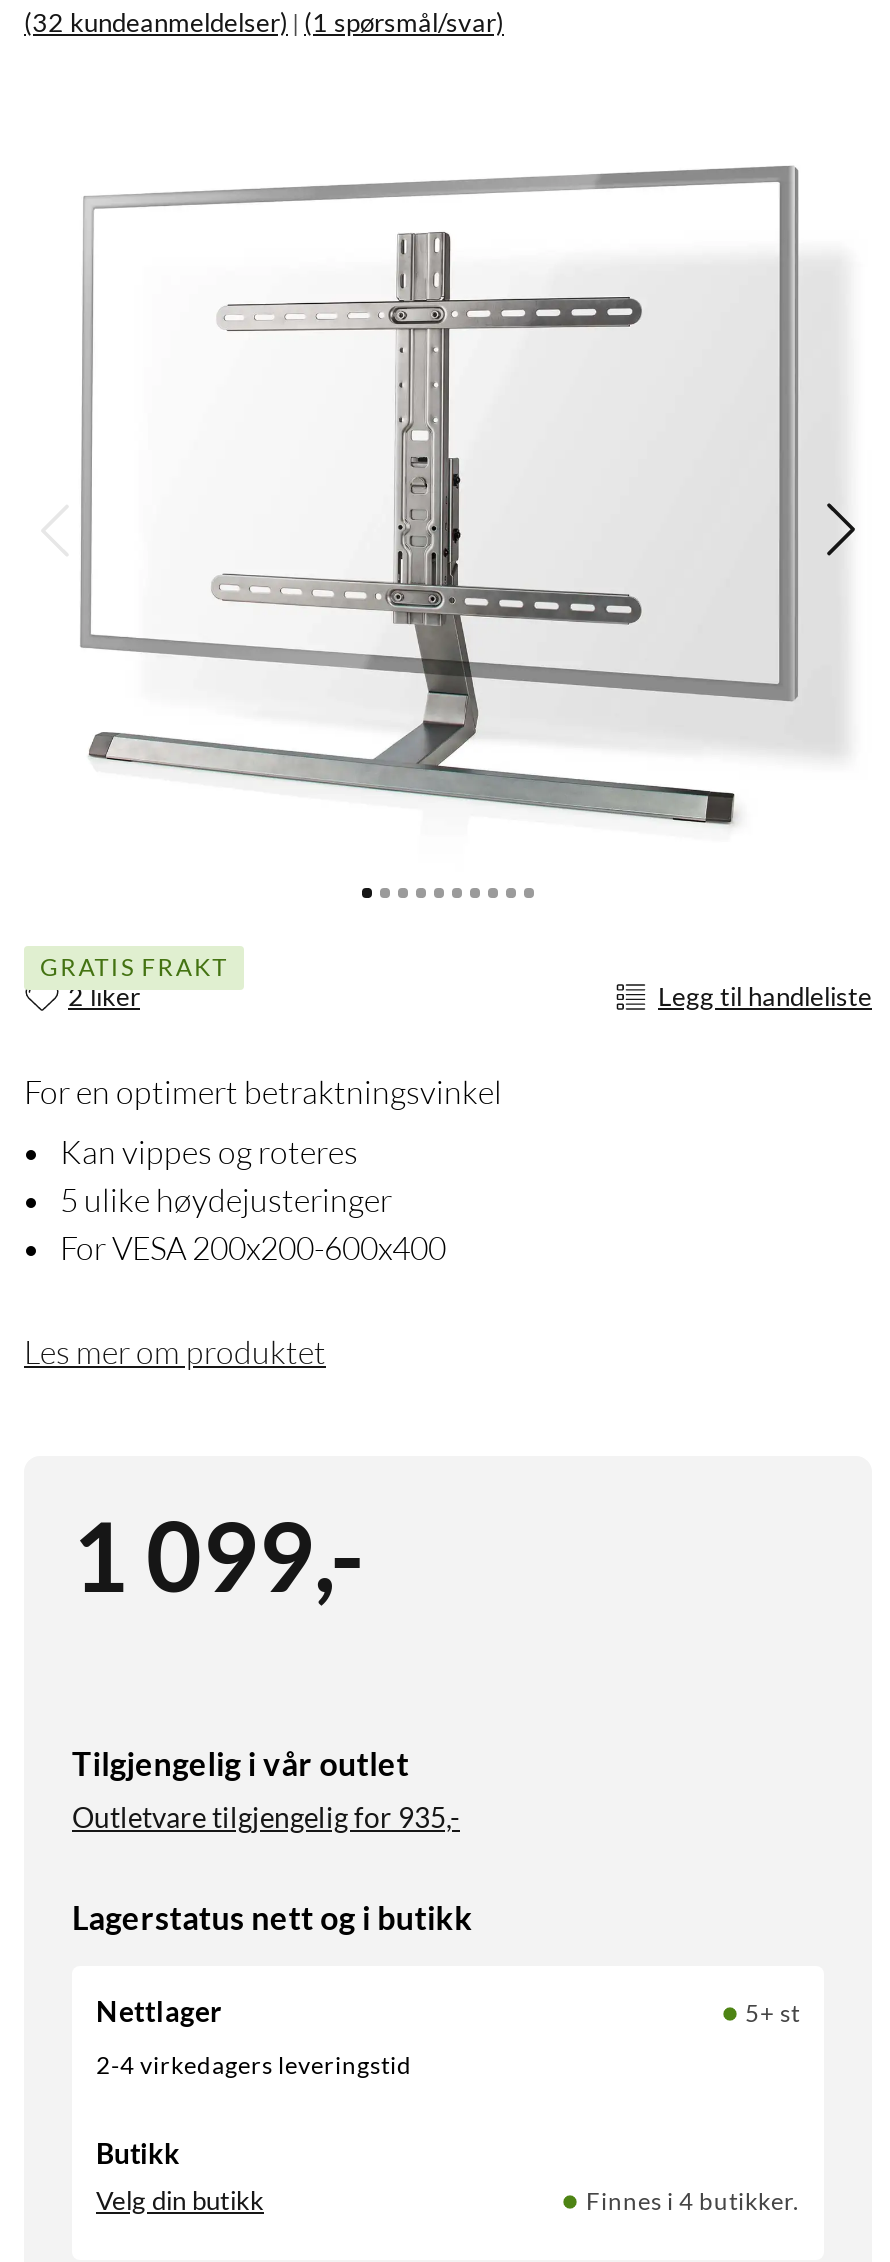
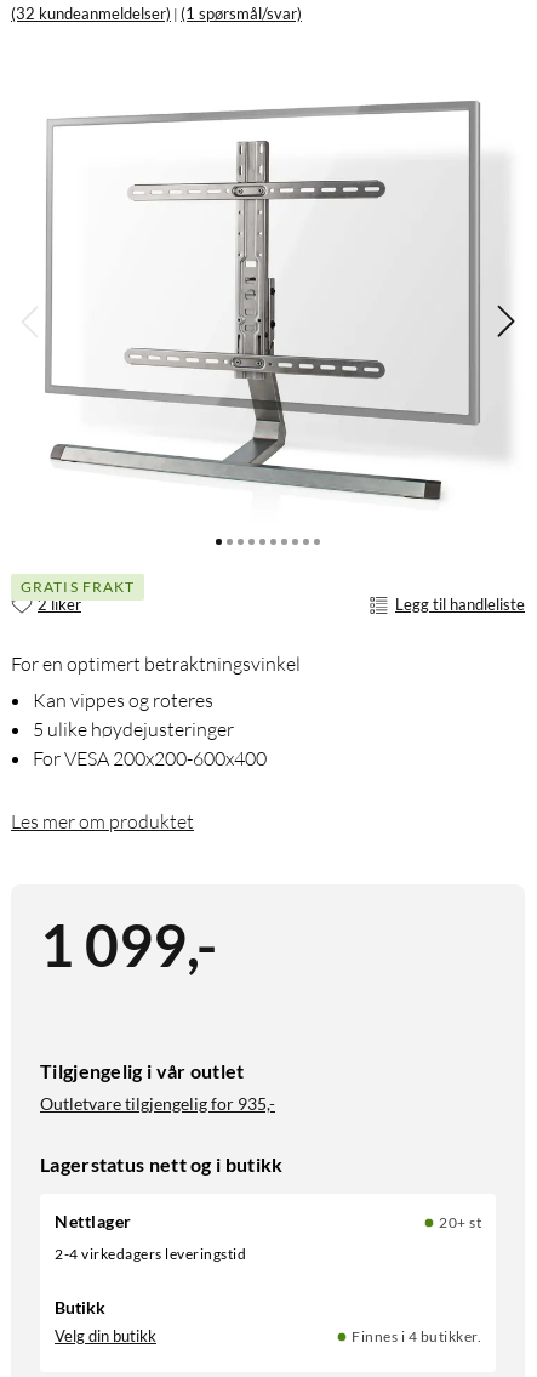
[745,1999,800,2029] 5+ st -> [439,1213,481,1231] 20+ st

